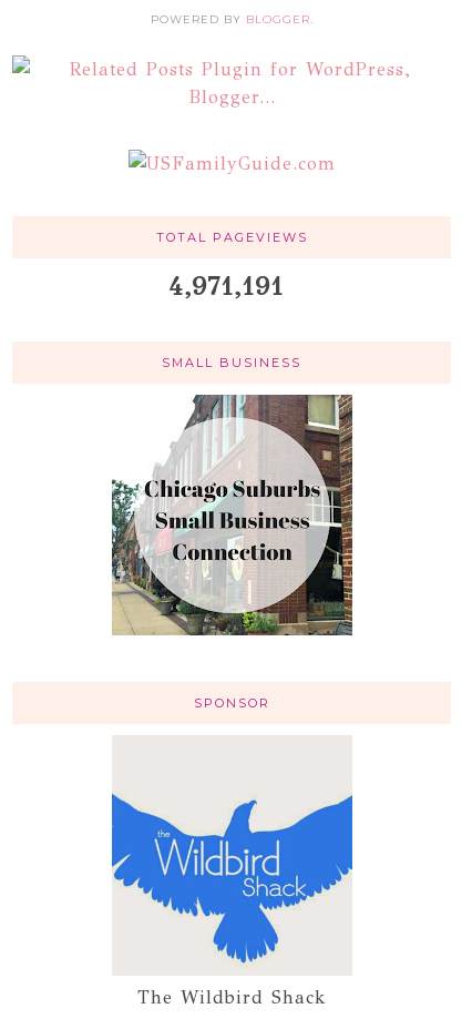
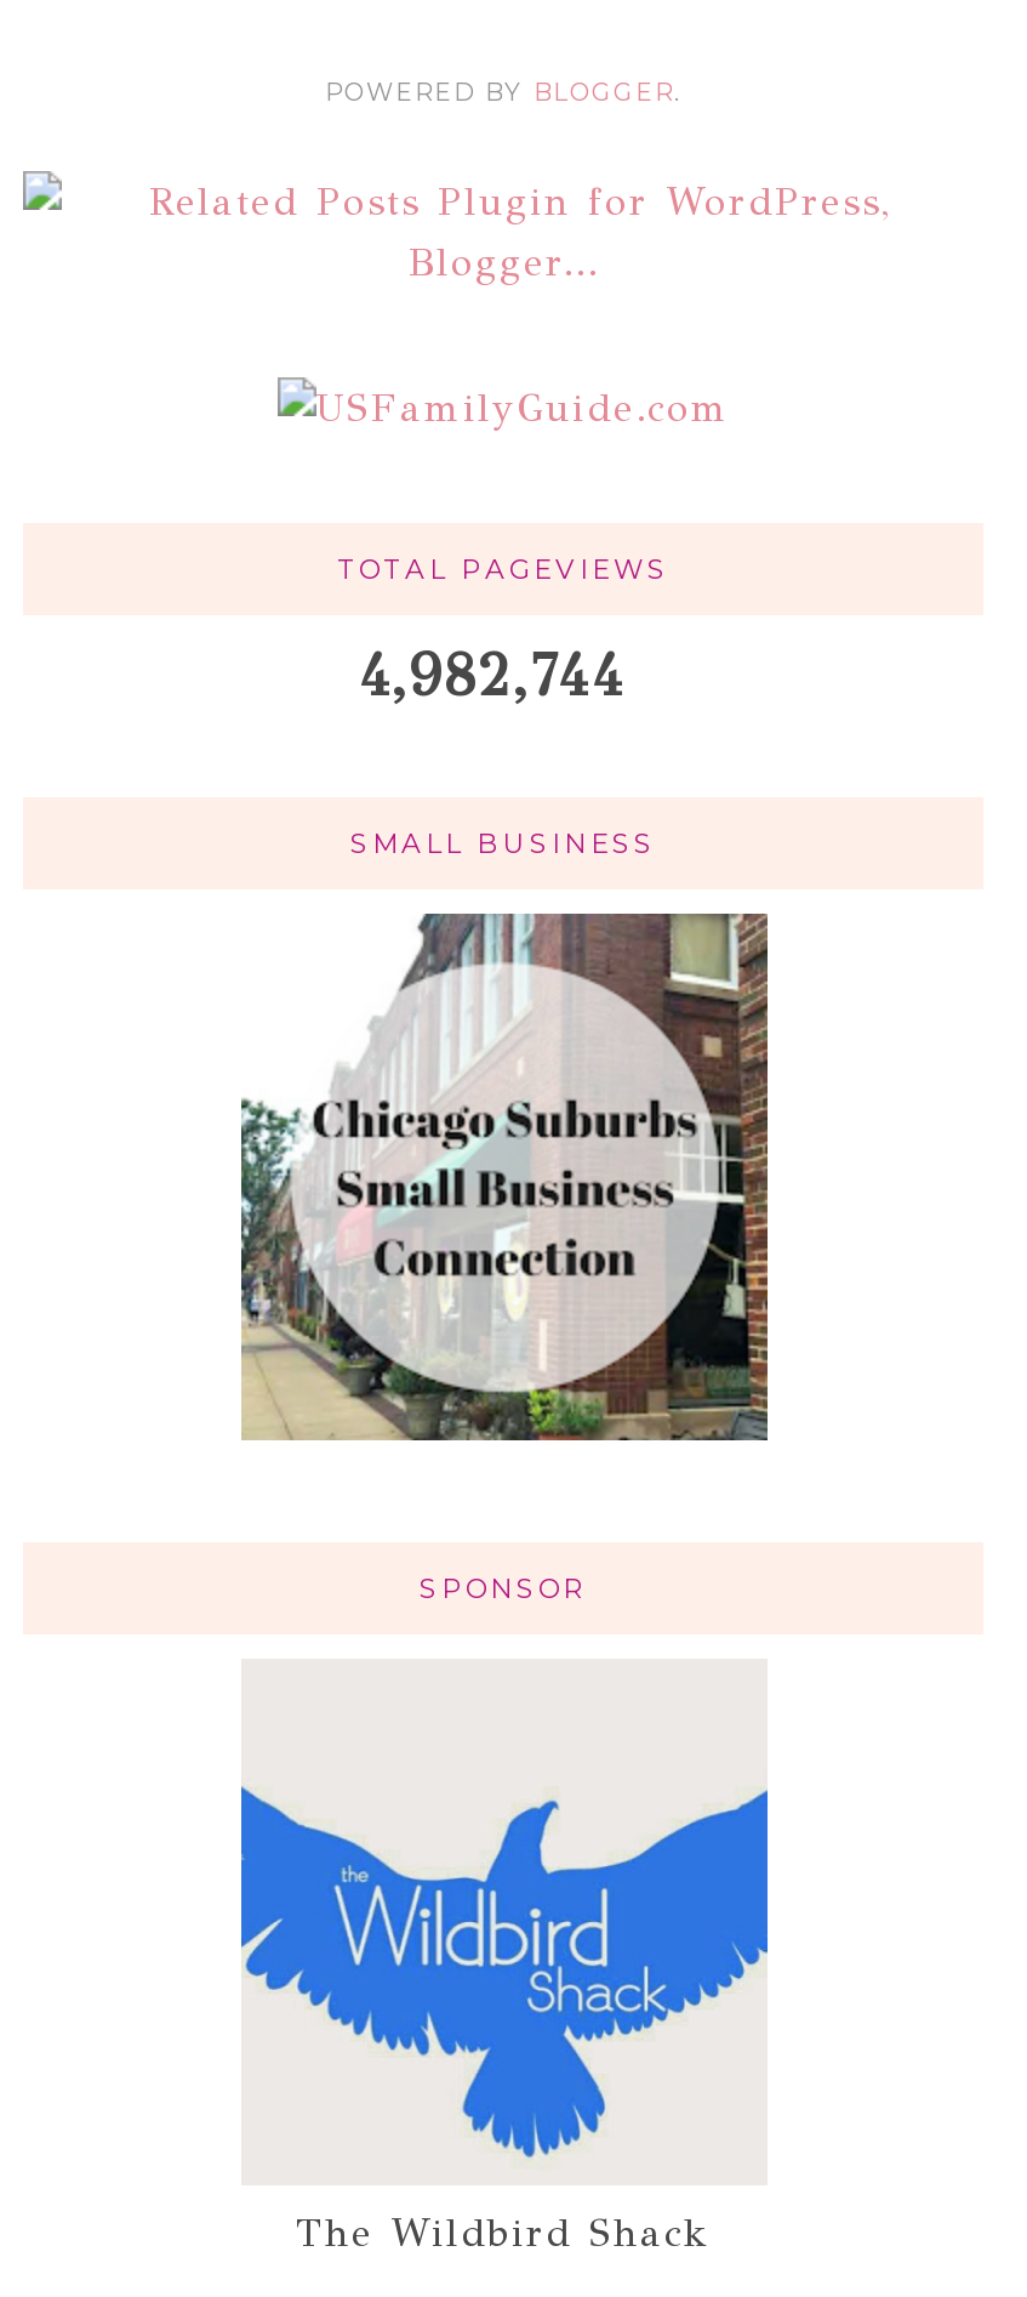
[168,269,284,302] 4,971,191 -> [358,639,624,712] 4,982,744

